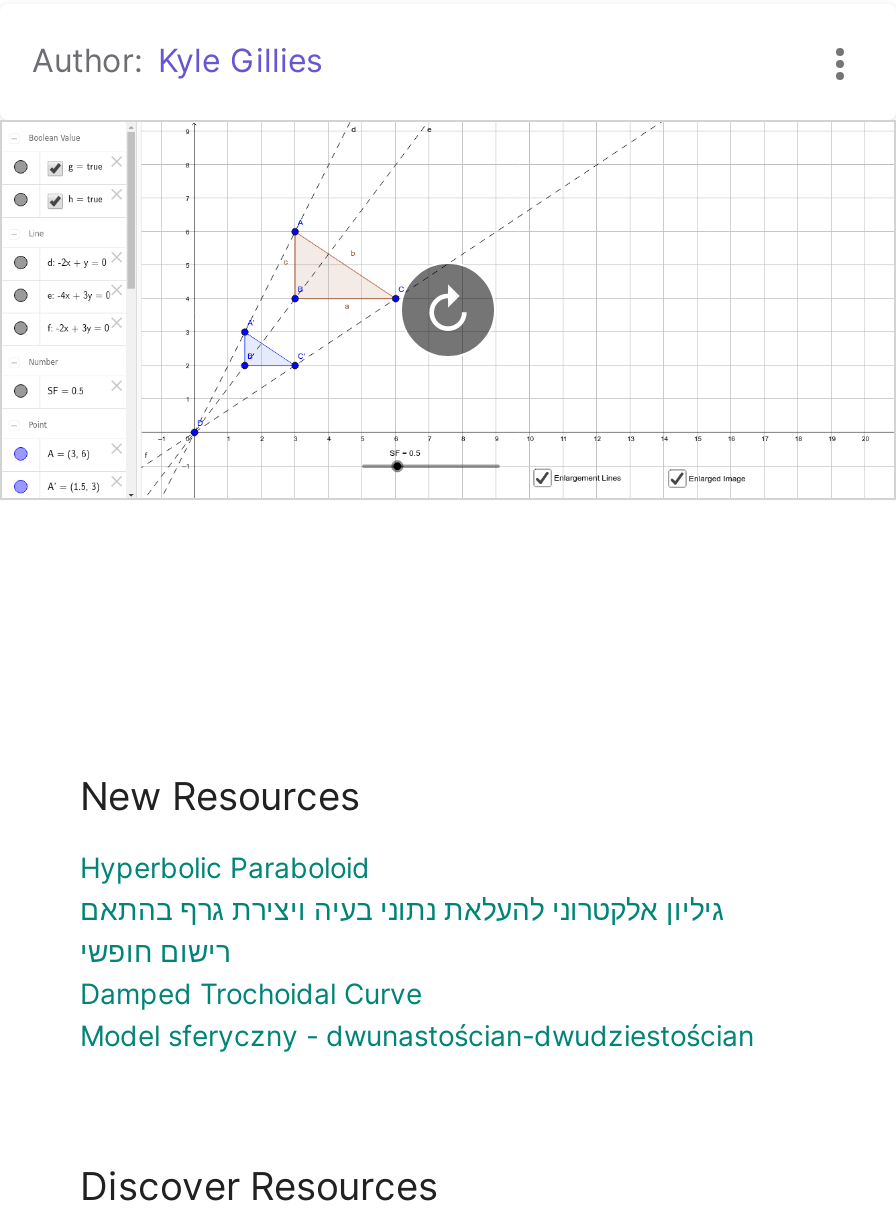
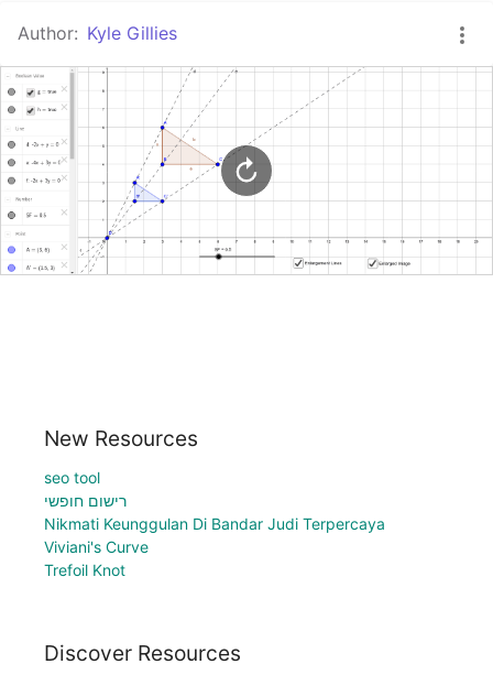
[80,850,724,926] Hyperbolic Paraboloid | גיליון אלקטרוני להעלאת נתוני בעיה ויצירת גרף בהתאם -> [44,468,100,486] seo tool
moved [80,934,230,968] -> [44,491,127,510]: רישום חופשי
[80,976,754,1052] Damped Trochoidal Curve | Model sferyczny - dwunastościan-dwudziestościan -> [44,514,385,579] Nikmati Keunggulan Di Bandar Judi Terpercaya | Viviani's Curve | Trefoil Knot

